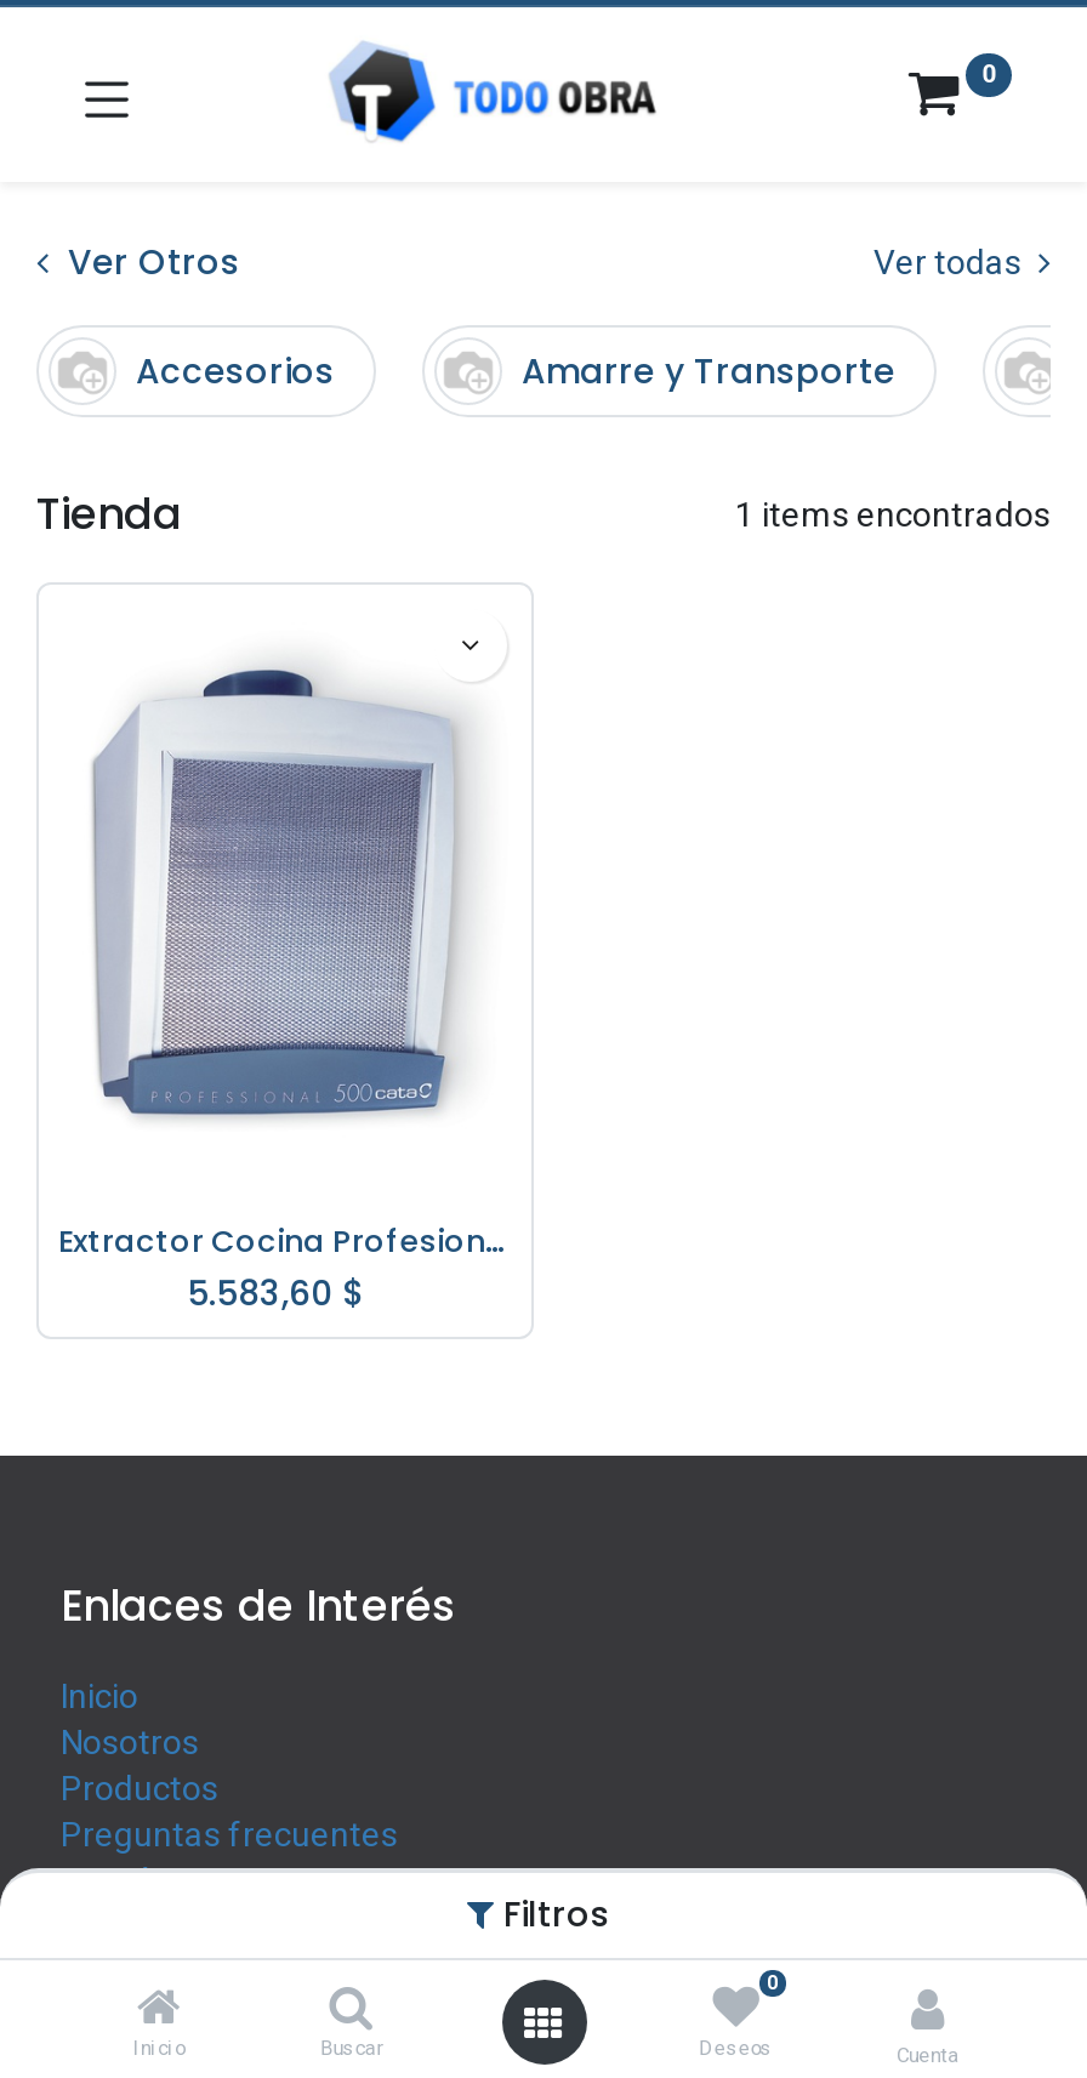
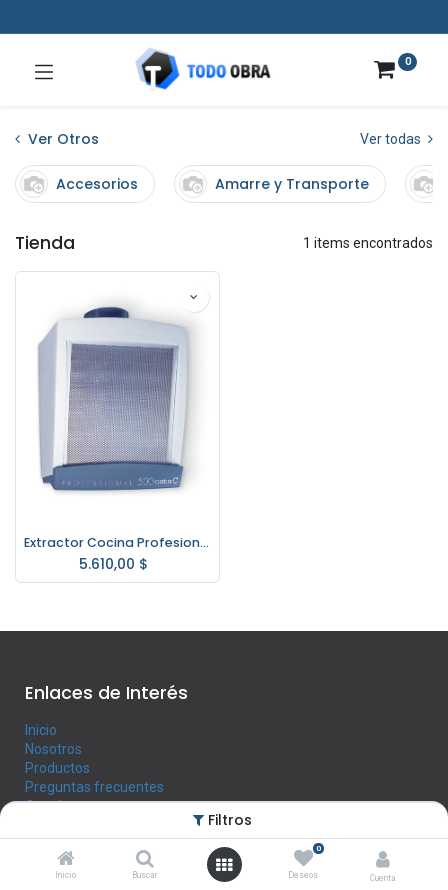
[187,1268,364,1317] 5.583,60 $ -> [79,554,148,574] 5.610,00 $

